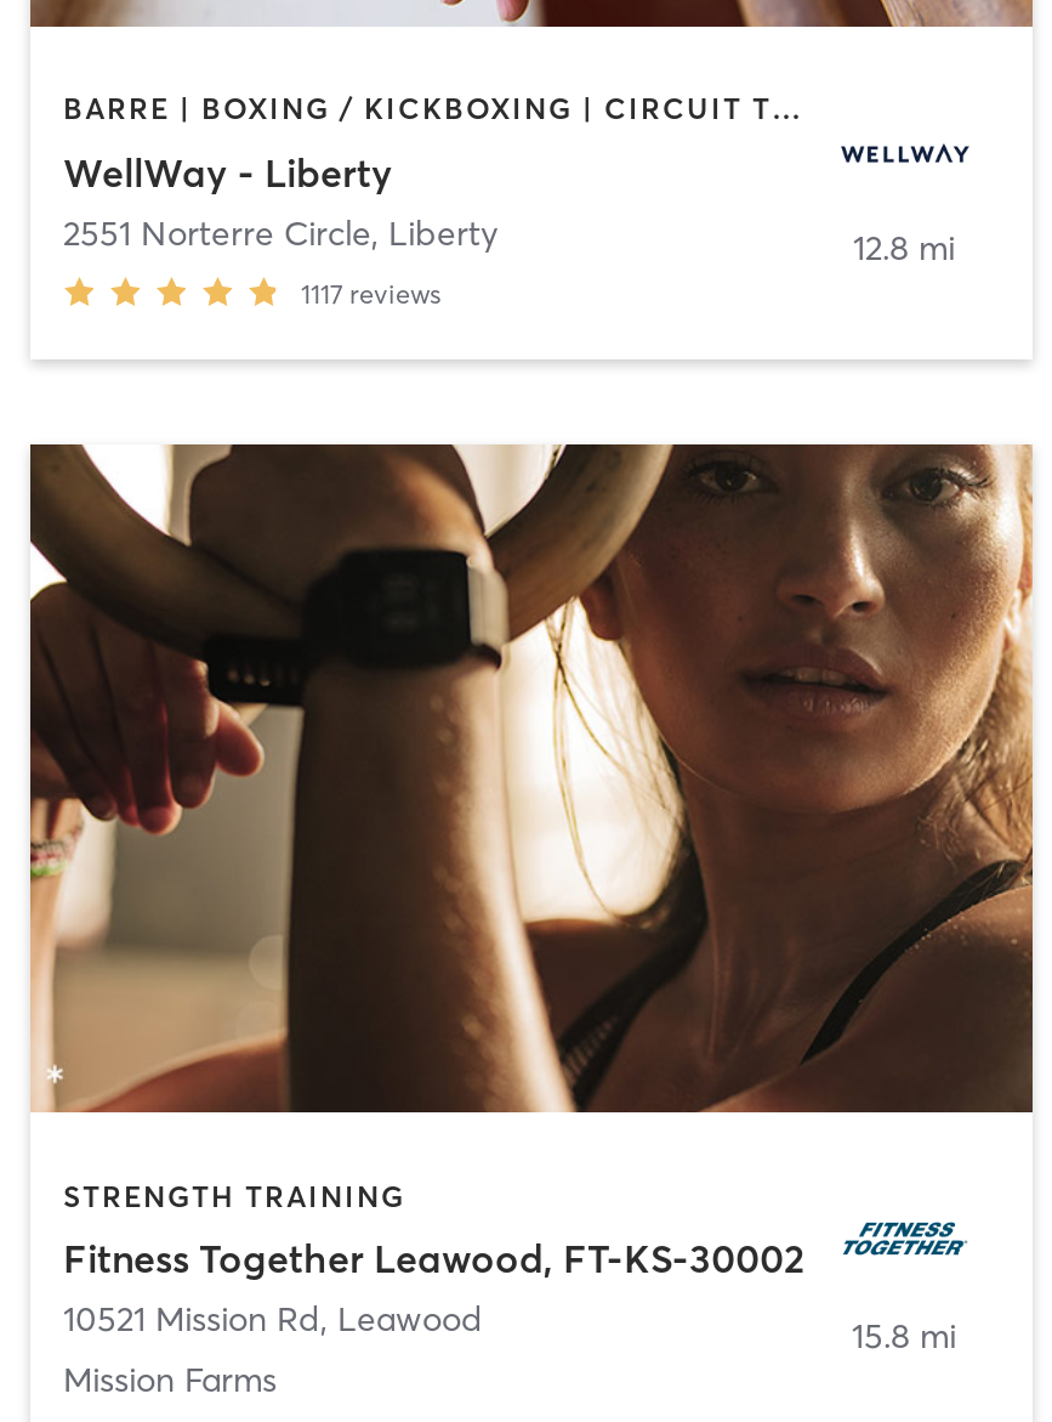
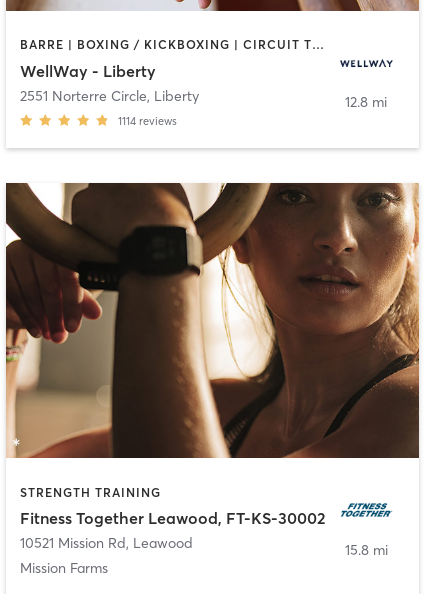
[301,277,442,311] 1117 reviews -> [117,114,176,128] 1114 reviews

